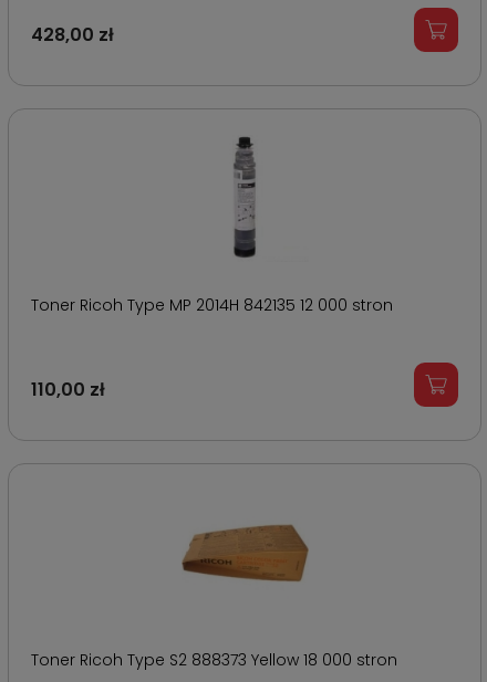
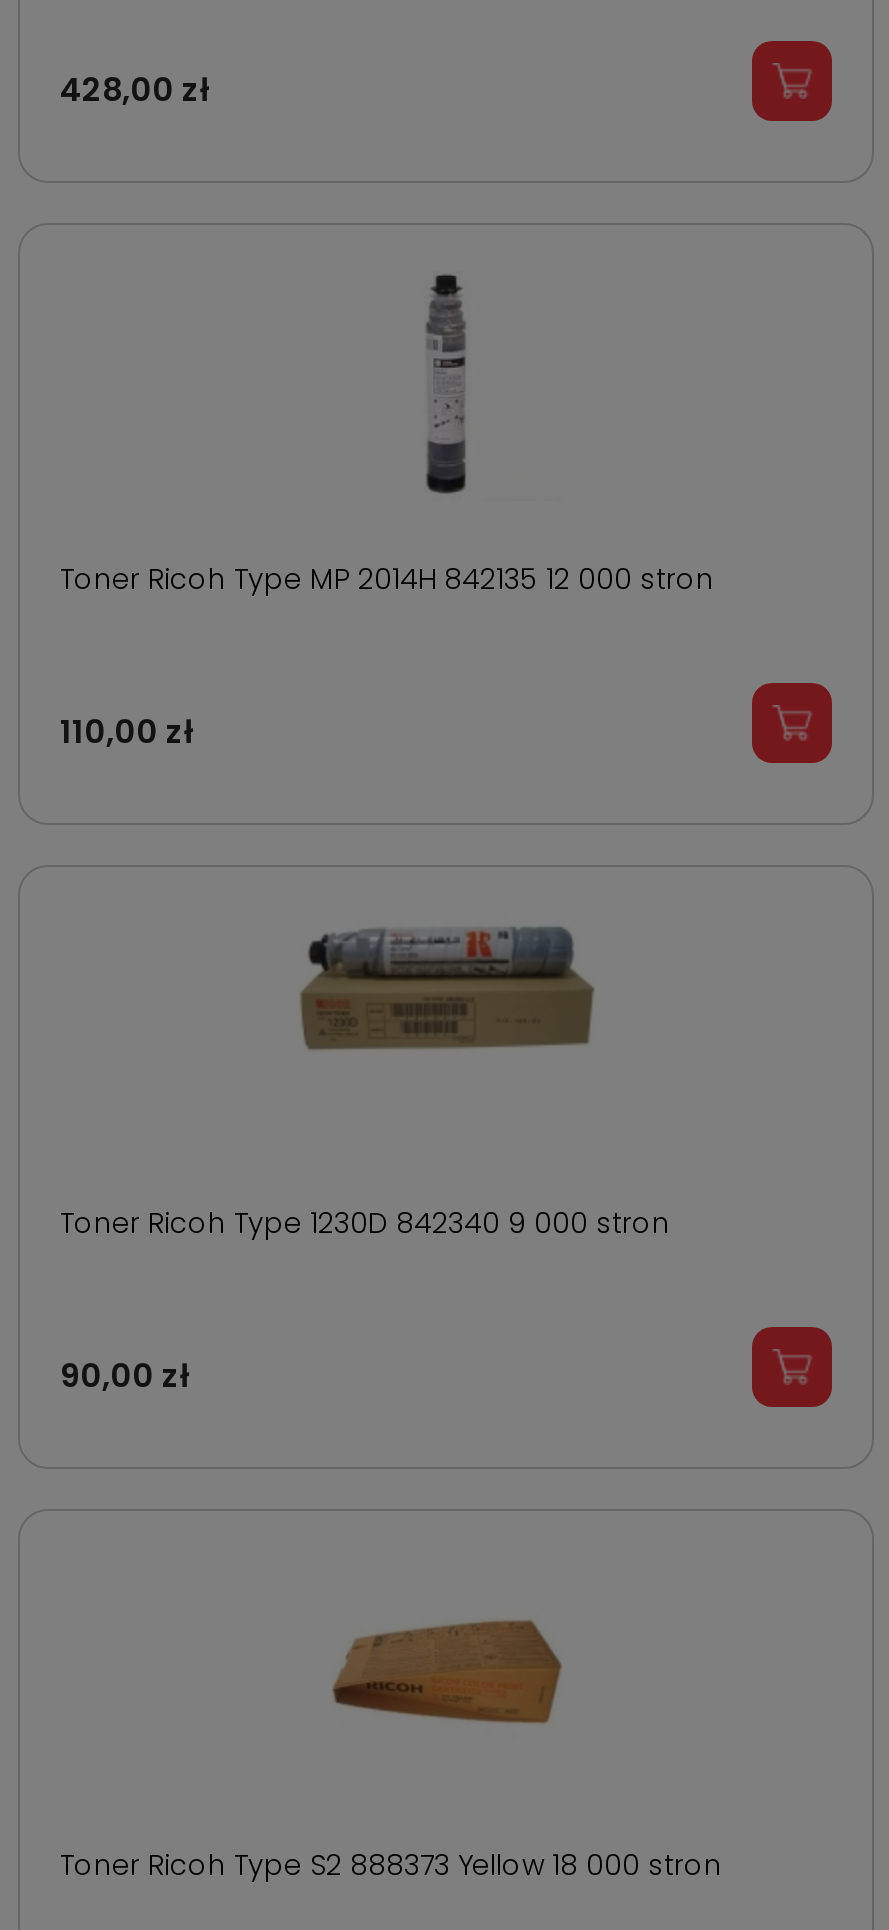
none -> [60,1202,670,1398] Toner Ricoh Type 1230D 842340 9 000 stron | 90,00 zł
none -> [298,924,596,1078] [image]

